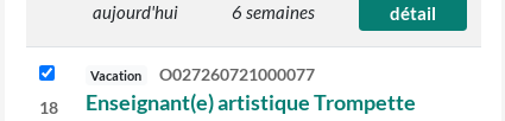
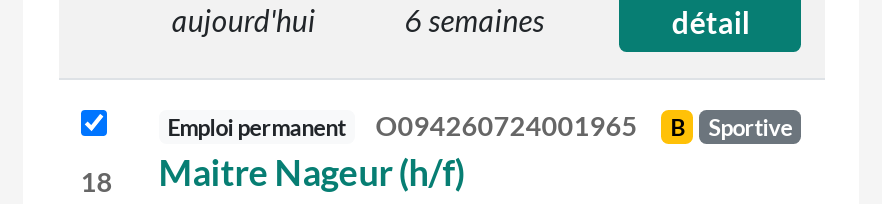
[85,65,416,115] Vacation | O027260721000077 | Enseignant(e) artistique Trompette -> [159,110,793,194] B | Sportive | Emploi permanent | O094260724001965 | Maitre Nageur (h/f)

